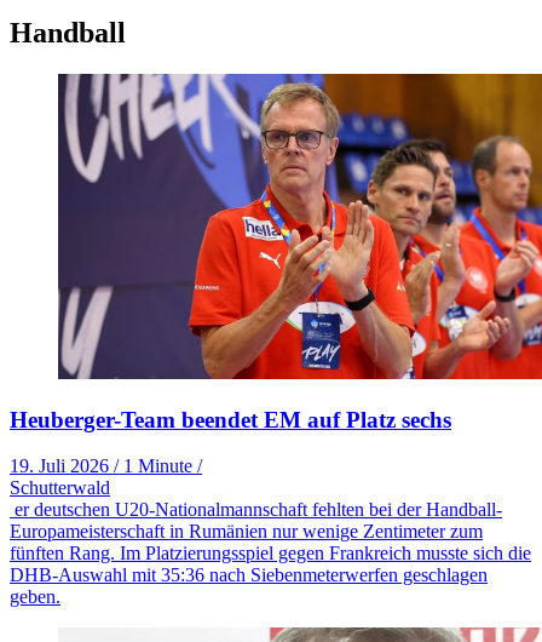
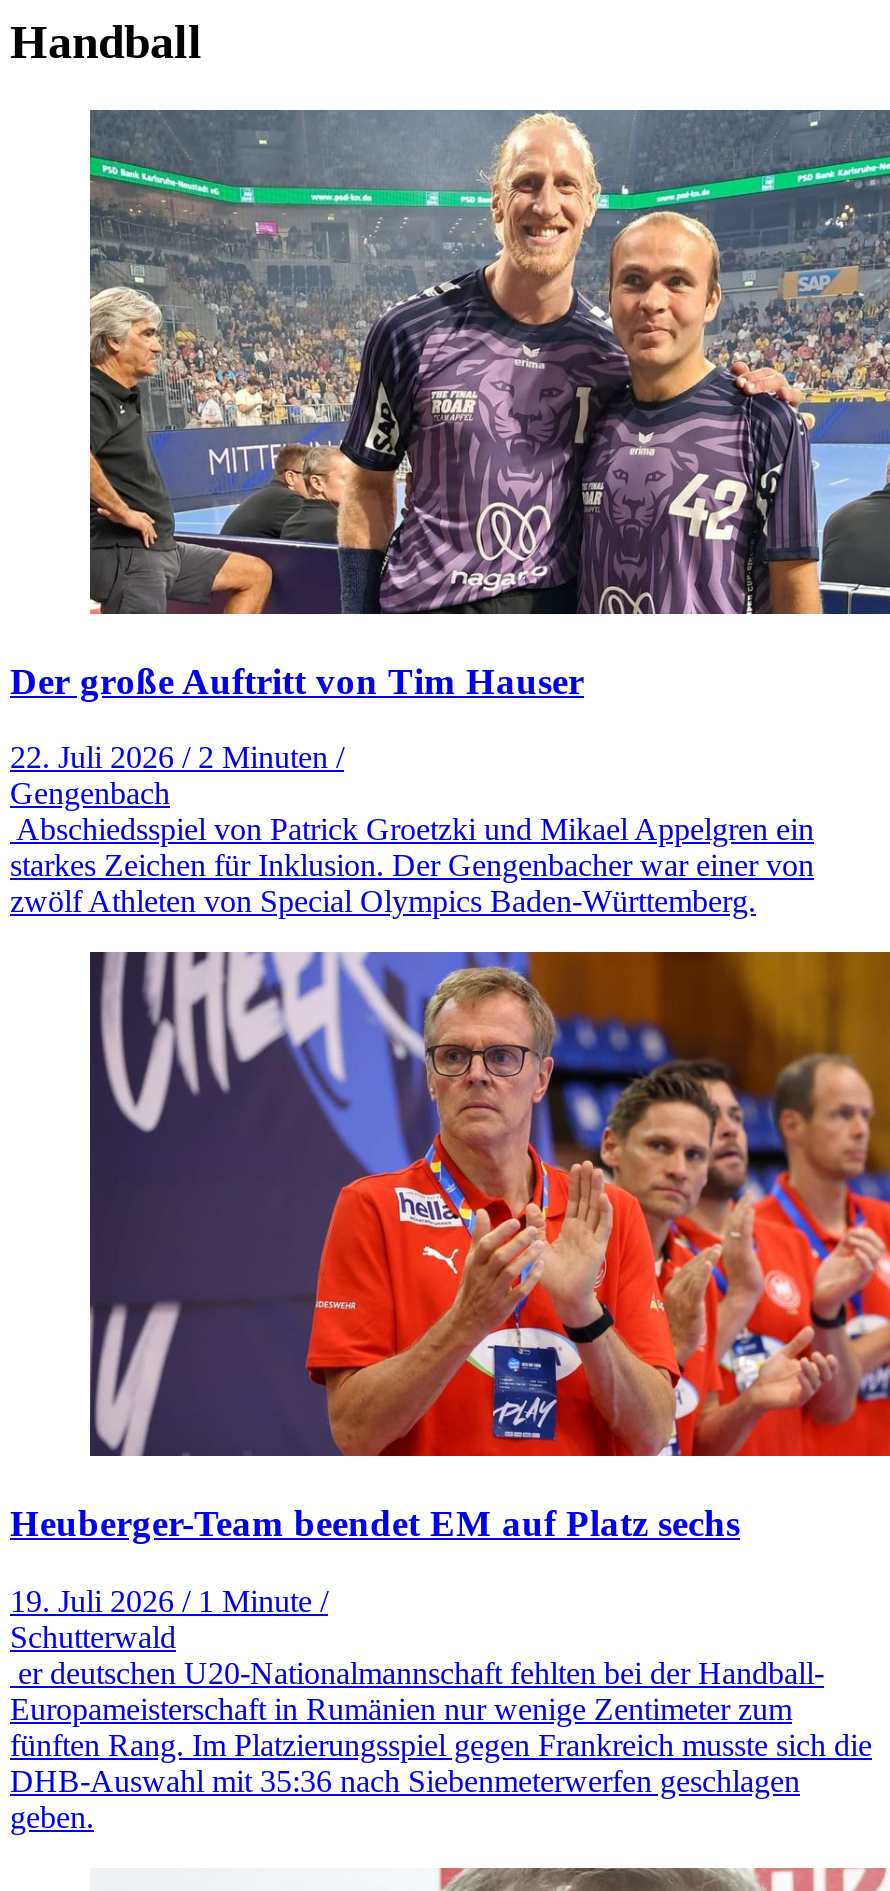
none -> [10,108,884,919] [image] | Der große Auftritt von Tim Hauser | 22. Juli 2026 / 2 Minuten / | Gengenbach | Abschiedsspiel von Patrick Groetzki und Mikael Appelgren ein | starkes Zeichen für Inklusion. Der Gengenbacher war einer von | zwölf Athleten von Special Olympics Baden-Württemberg.

